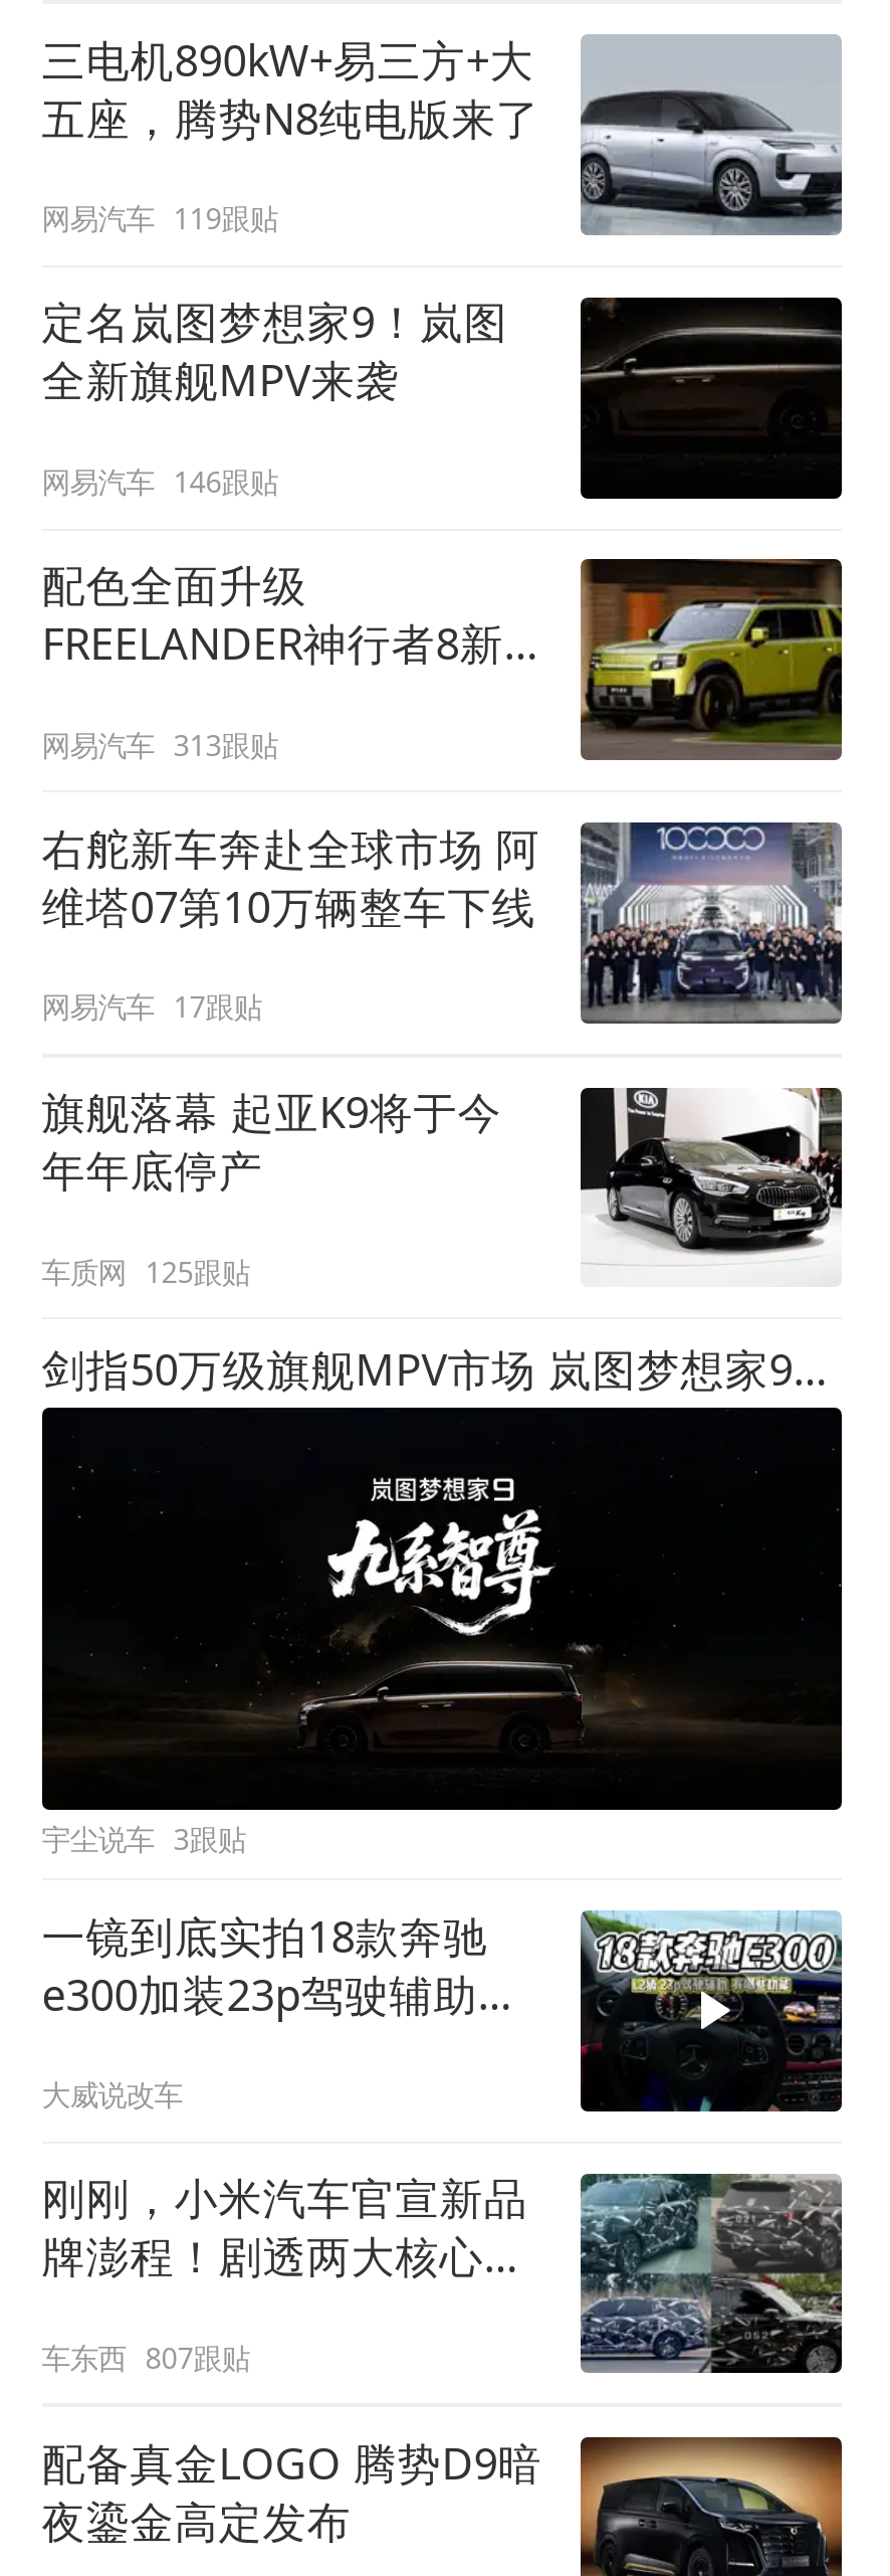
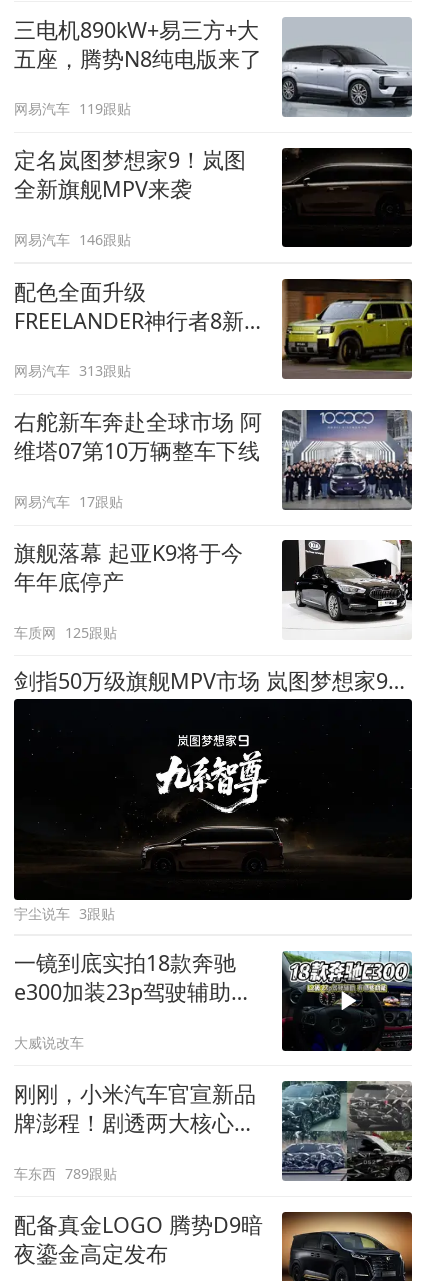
[42,2338,250,2376] 车东西 807跟贴 -> [14,1163,117,1182] 车东西 789跟贴

